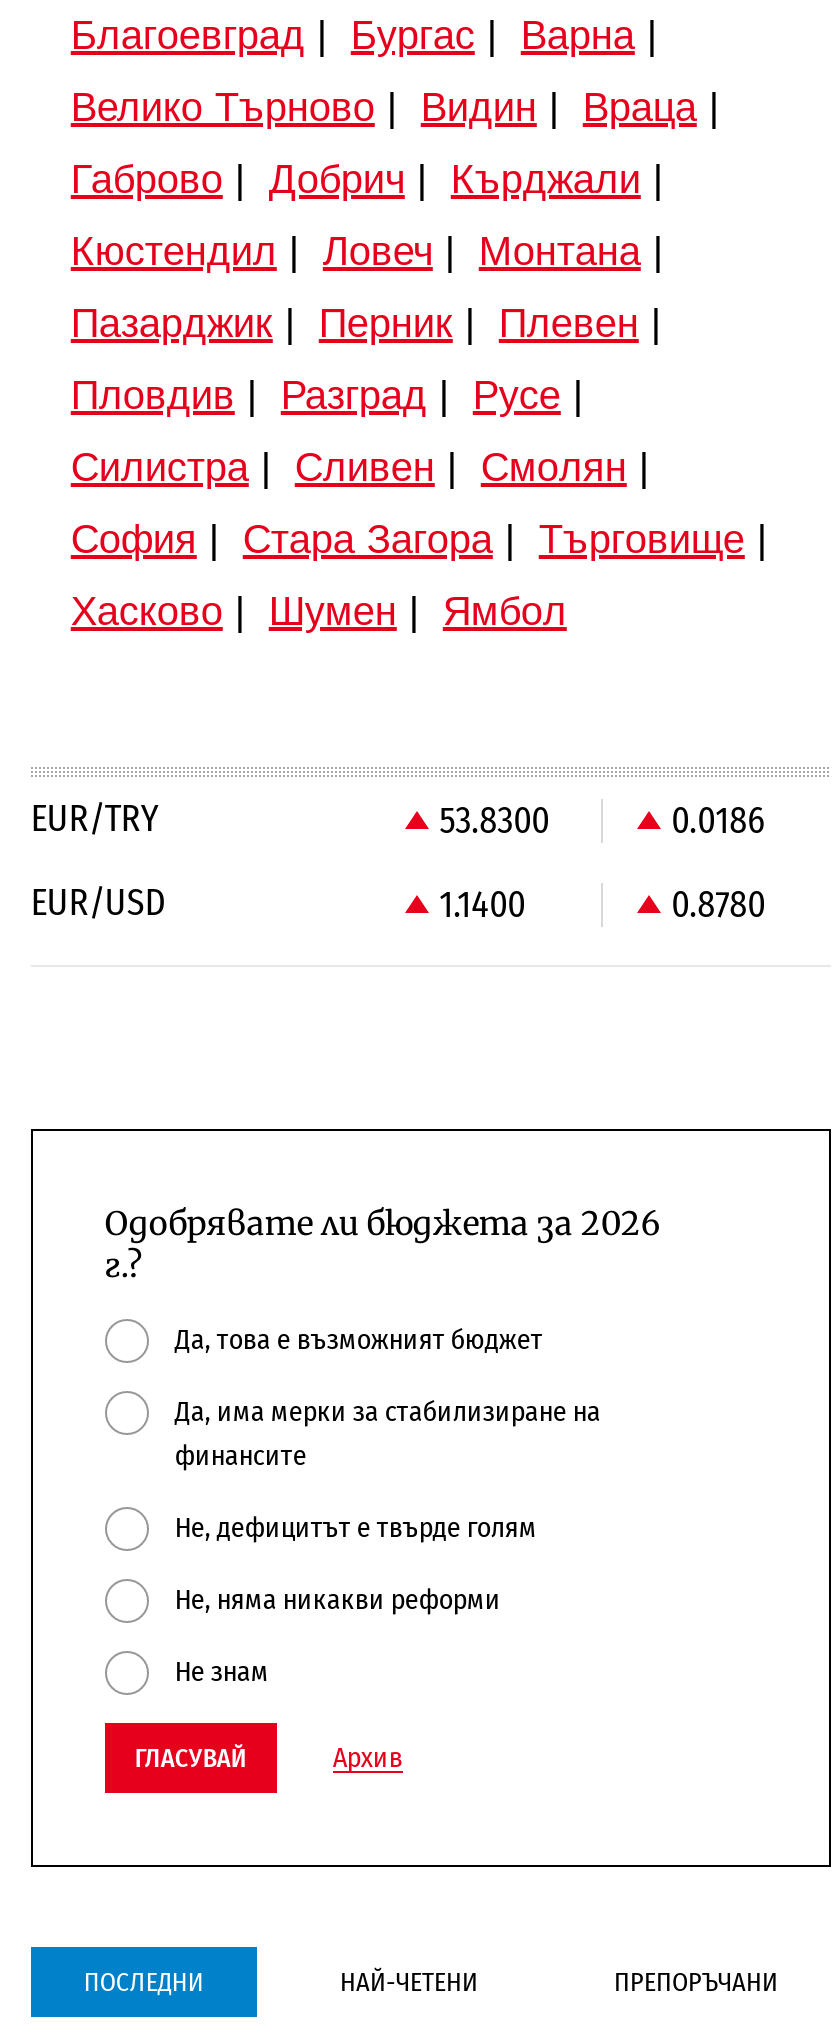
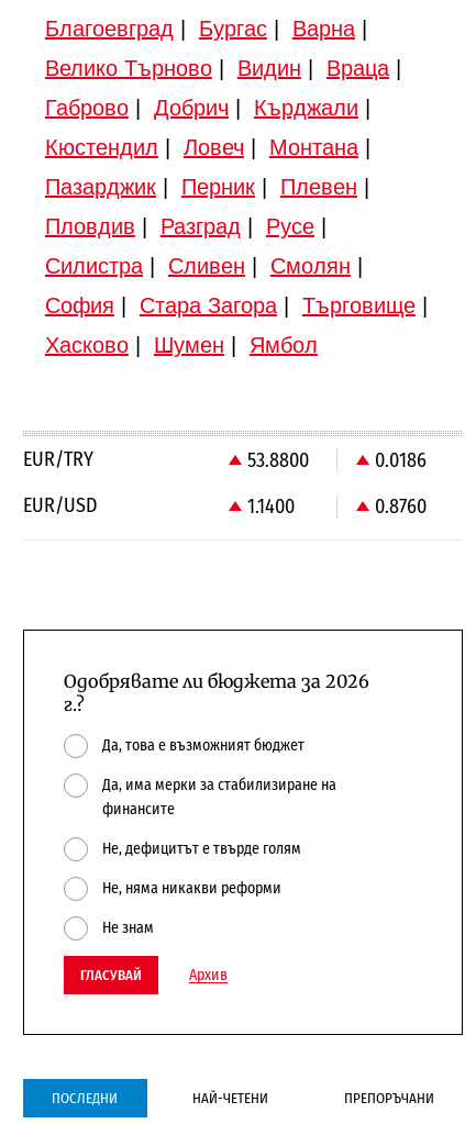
[439,799,549,843] 53.8300 -> [247,448,309,472] 53.8800
[671,883,765,927] 0.8780 -> [375,494,427,518] 0.8760

